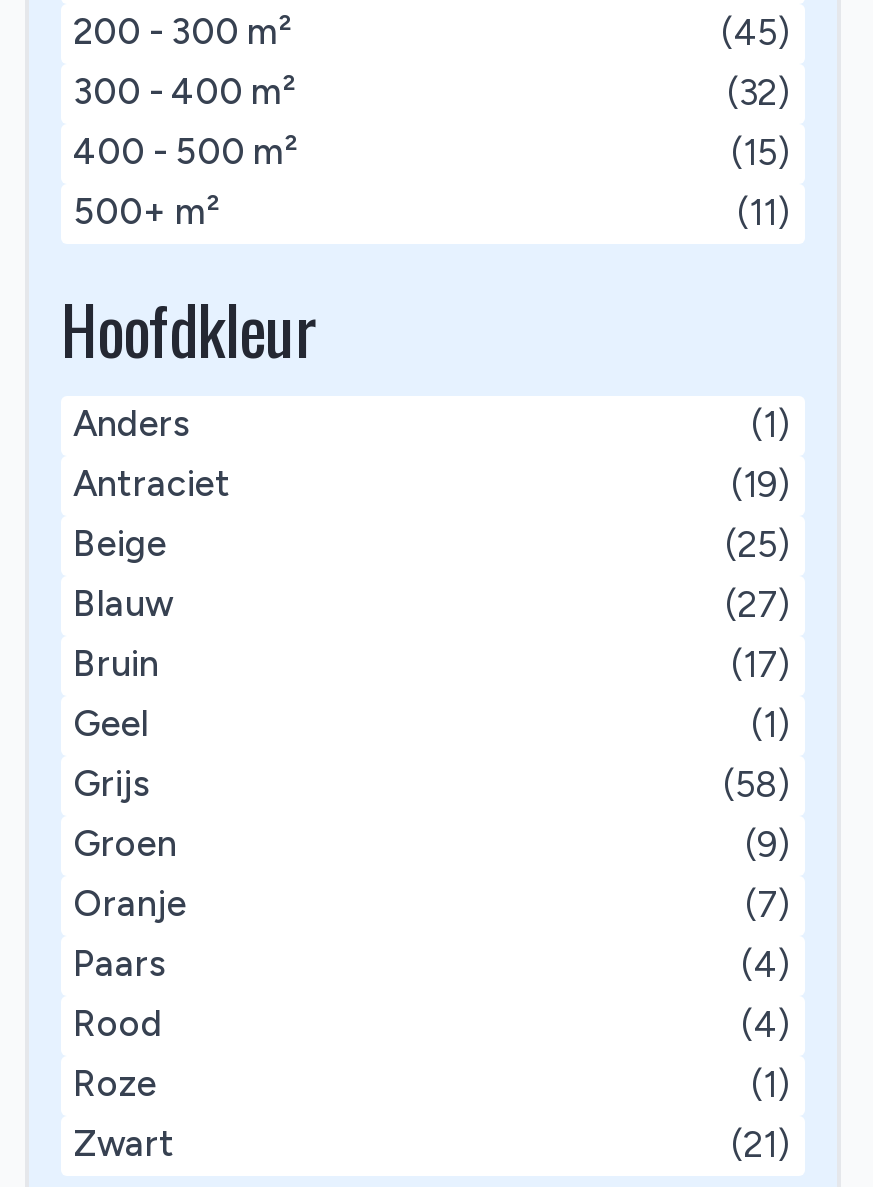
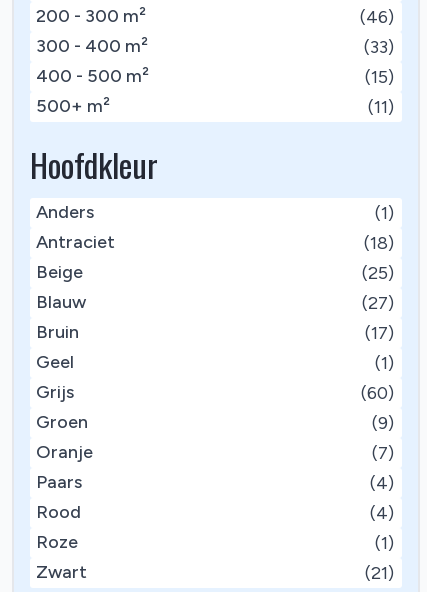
[721,10,789,54] (45) -> [360,5,394,27] (46)
[727,70,789,114] (32) -> [364,35,394,57] (33)
[731,462,789,506] (19) -> [364,231,394,253] (18)
[723,762,789,806] (58) -> [361,381,394,403] (60)

